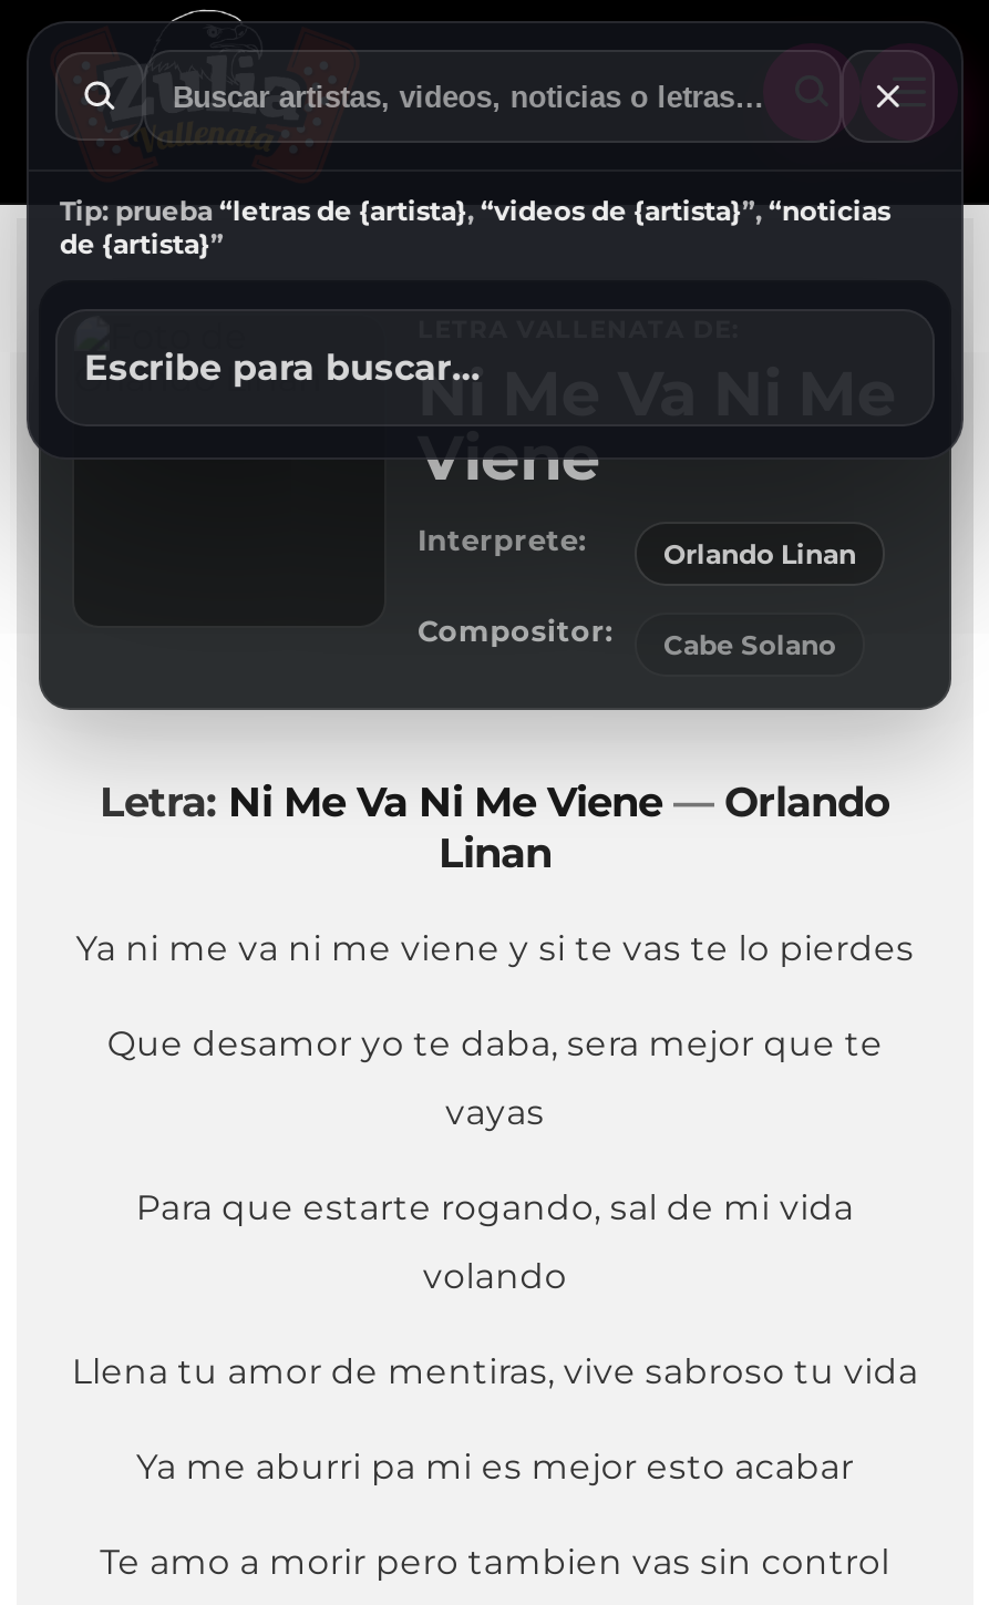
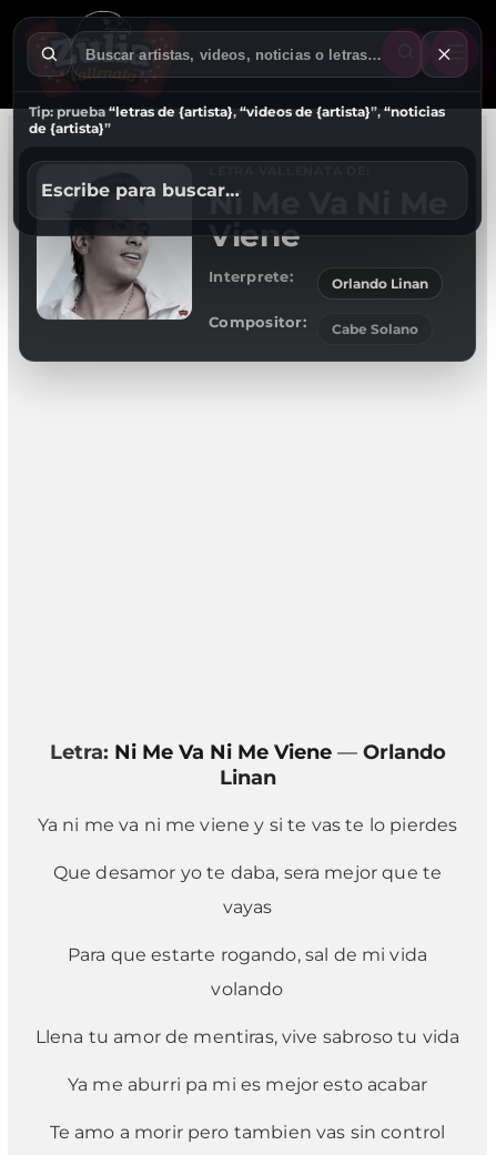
none -> [36,235,193,321] [image]

